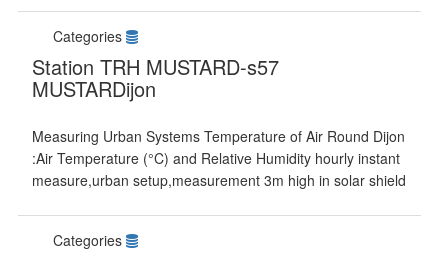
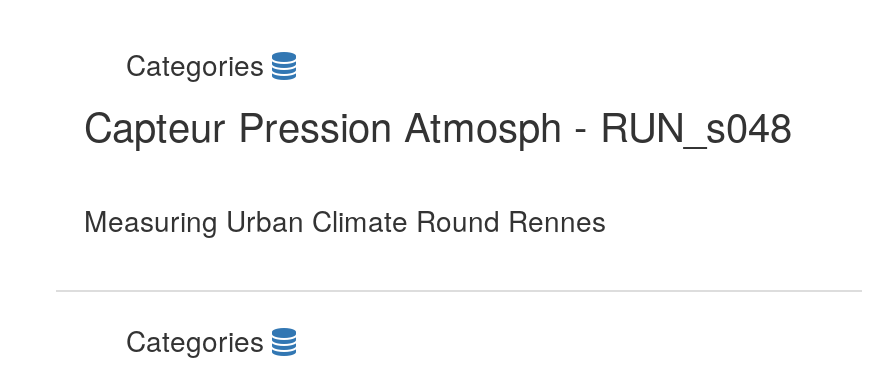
[32,52,279,103] Station TRH MUSTARD-s57 | MUSTARDijon -> [84,96,792,154] Capteur Pression Atmosph - RUN_s048
[32,126,406,190] Measuring Urban Systems Temperature of Air Round Dijon | :Air Temperature (°C) and Relative Humidity hourly instant | measure,urban setup,measurement 3m high in solar shield -> [84,200,606,240] Measuring Urban Climate Round Rennes

